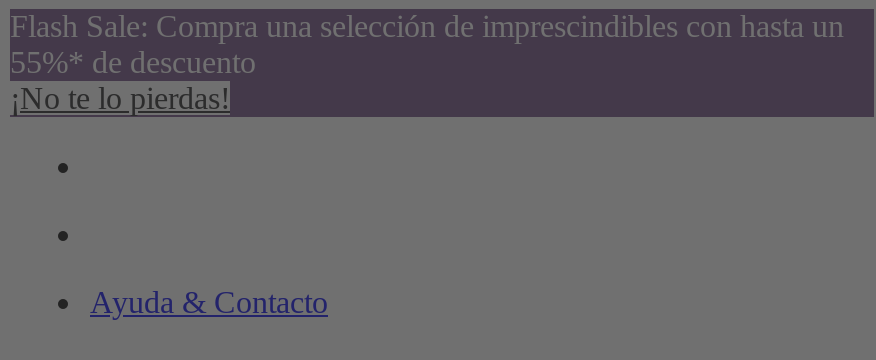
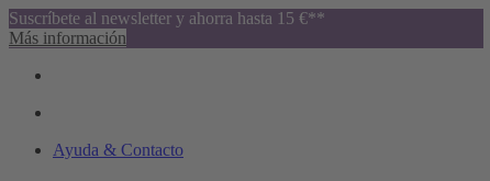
[10,9,844,115] Flash Sale: Compra una selección de imprescindibles con hasta un | 55%* de descuento | ¡No te lo pierdas! -> [9,9,325,47] Suscríbete al newsletter y ahorra hasta 15 €** | Más información

